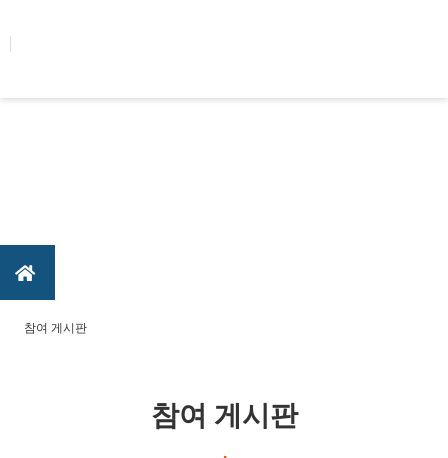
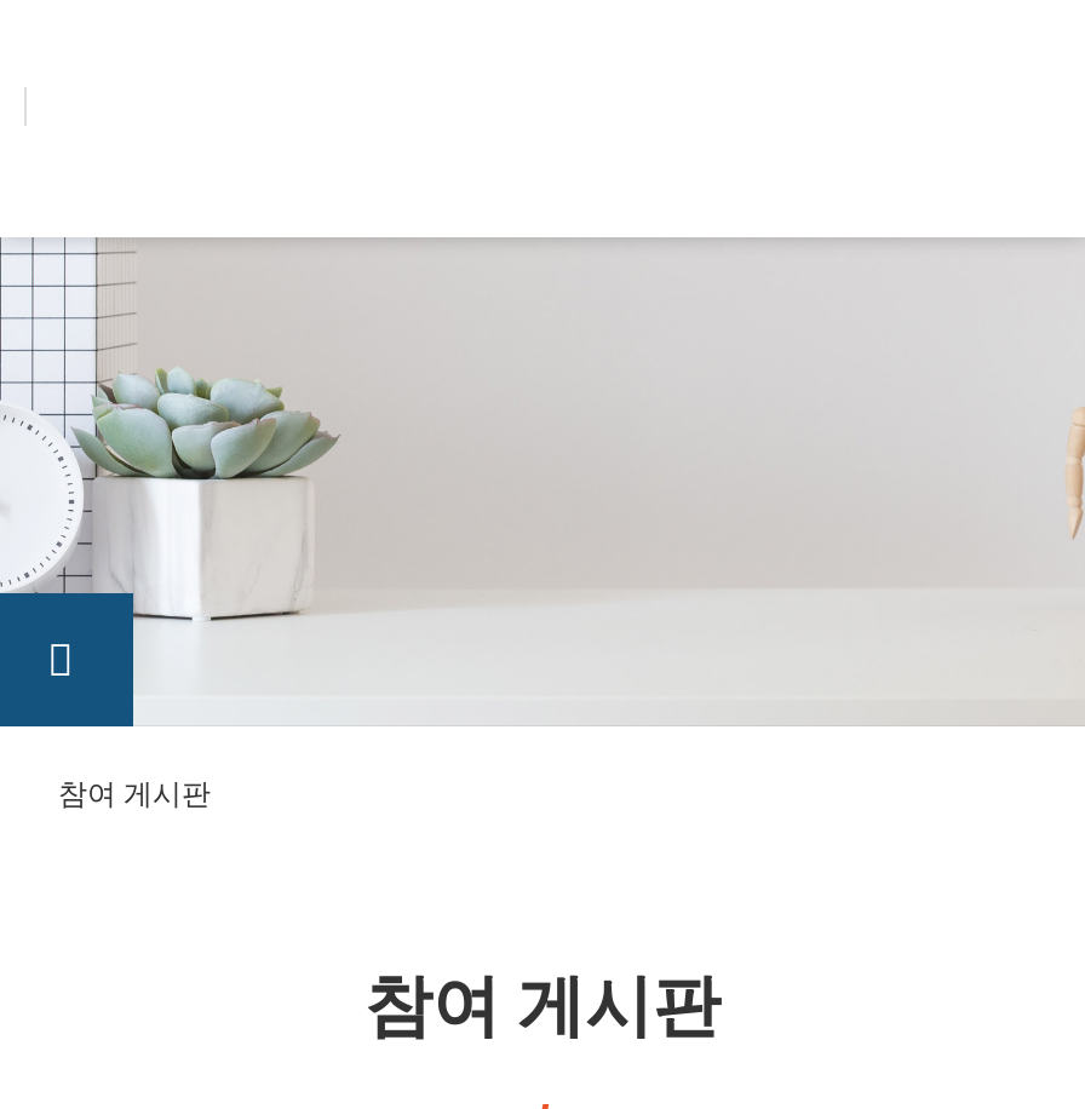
none -> [7,237,1078,726] [image]

